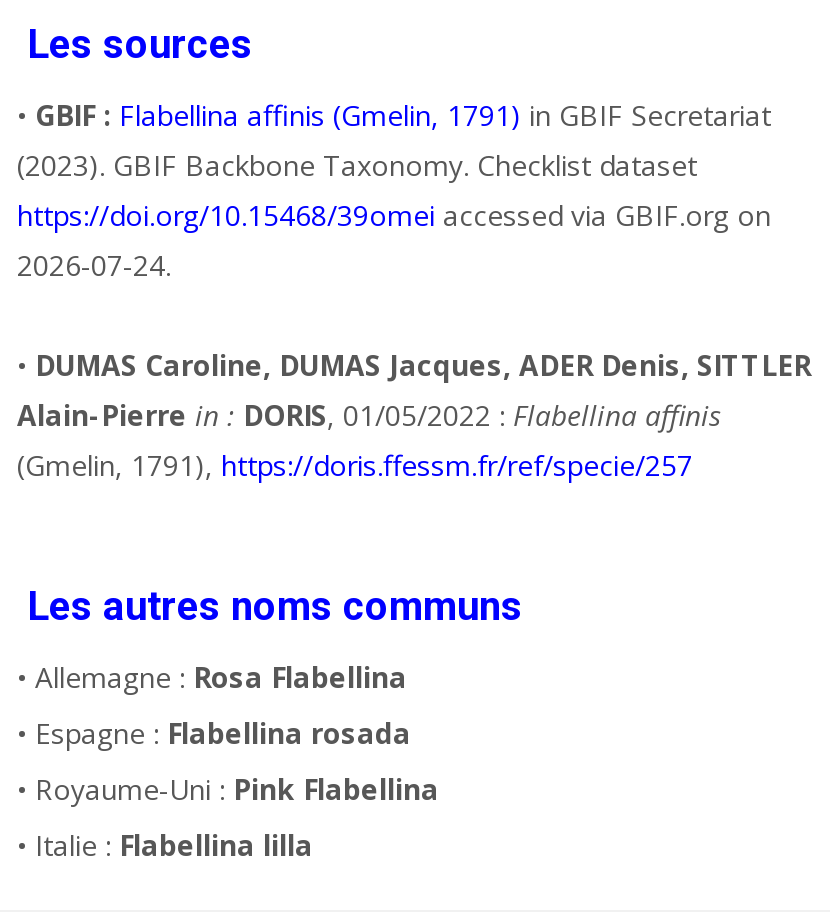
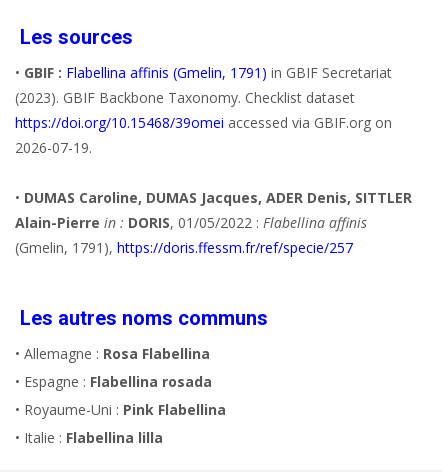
[17,245,171,283] 2026-07-24. -> [15,137,92,156] 2026-07-19.

